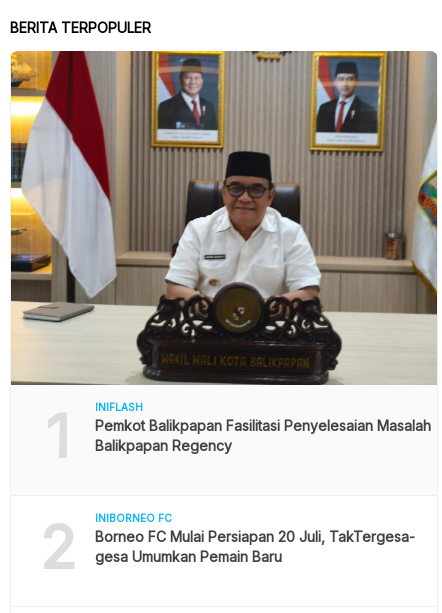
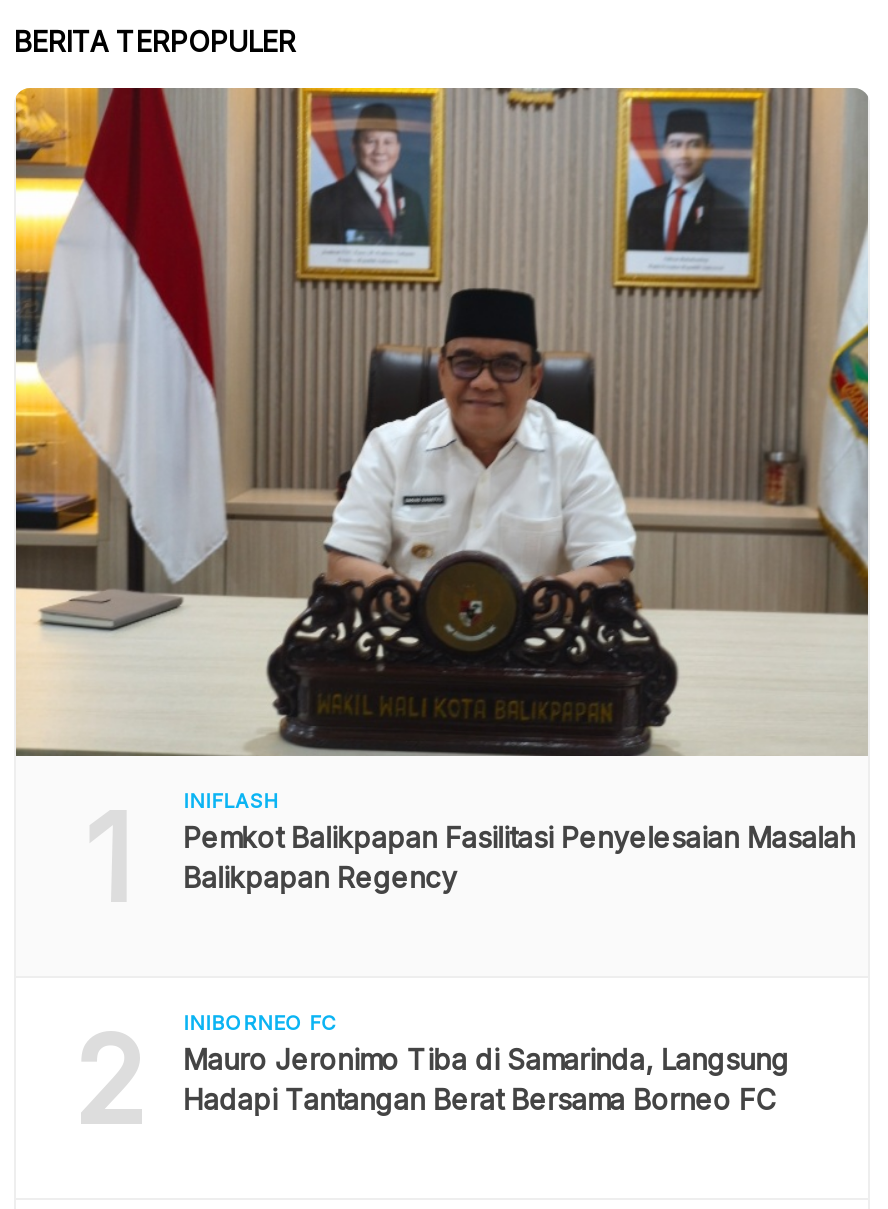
[95,528,415,565] Borneo FC Mulai Persiapan 20 Juli, TakTergesa- | gesa Umumkan Pemain Baru -> [183,1042,789,1116] Mauro Jeronimo Tiba di Samarinda, Langsung | Hadapi Tantangan Berat Bersama Borneo FC

